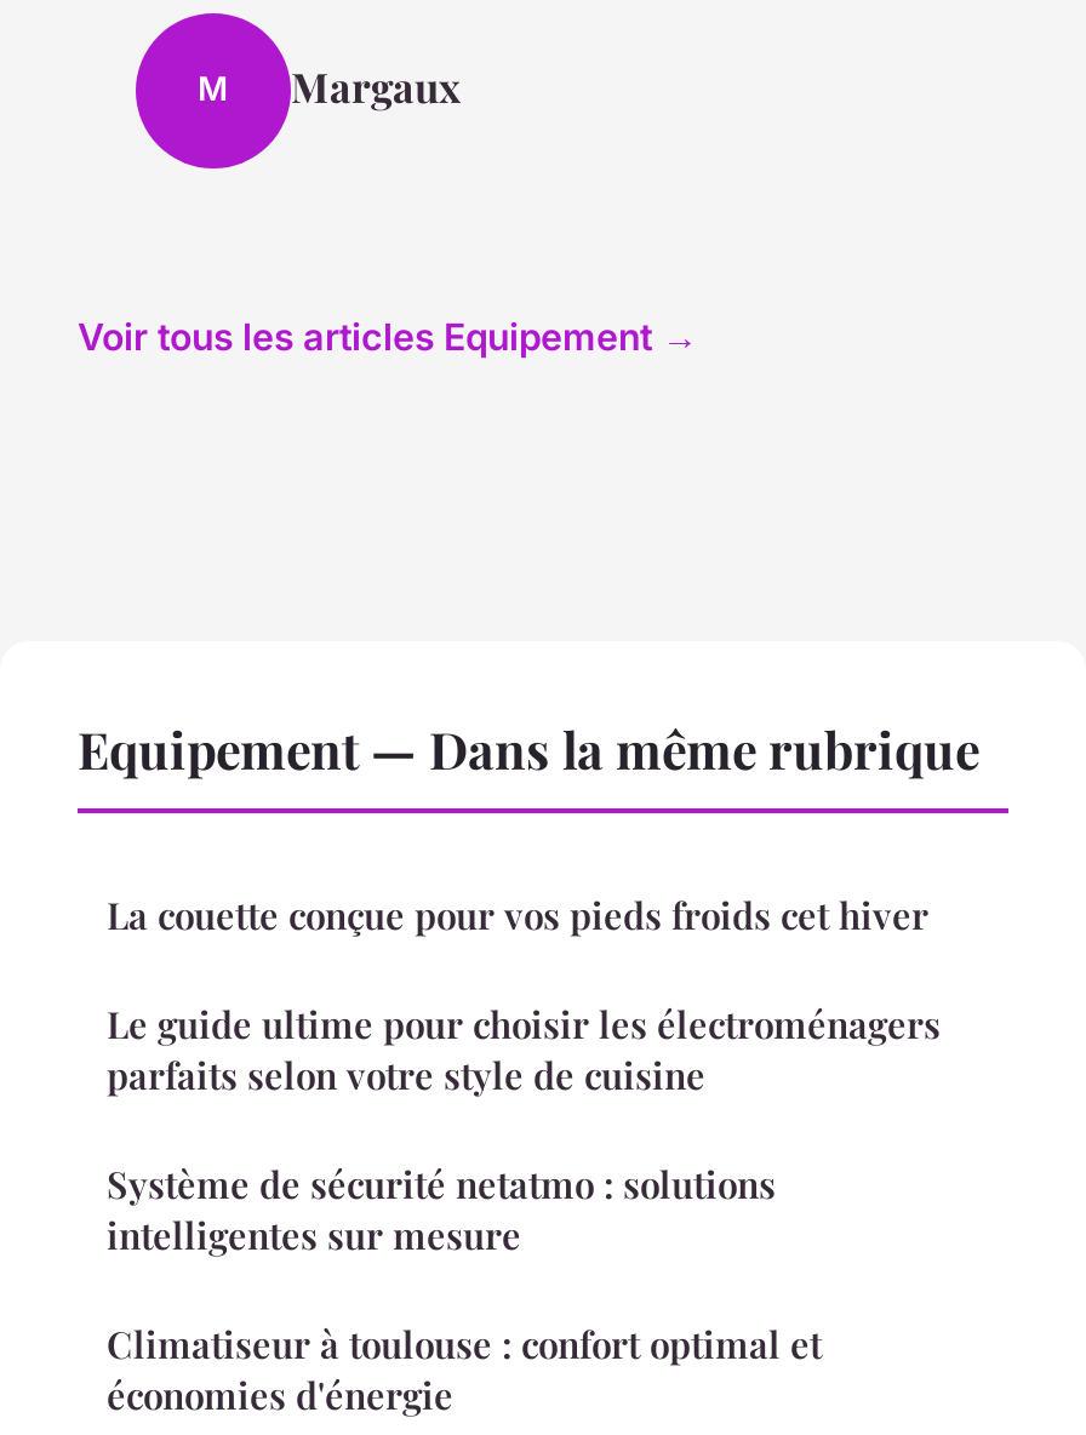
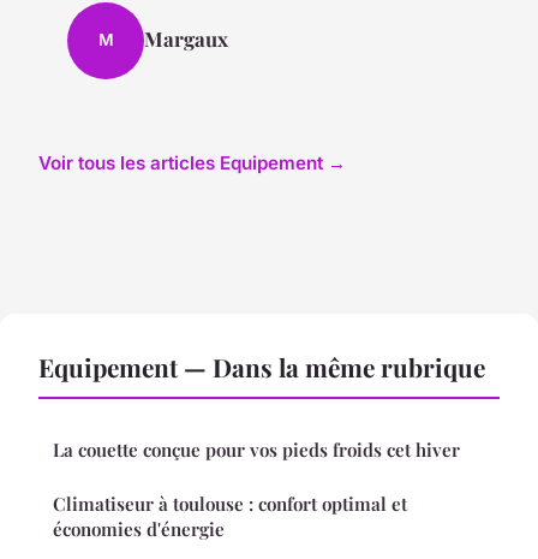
[107,999,941,1258] Le guide ultime pour choisir les électroménagers | parfaits selon votre style de cuisine | Système de sécurité netatmo : solutions | intelligentes sur mesure -> none

